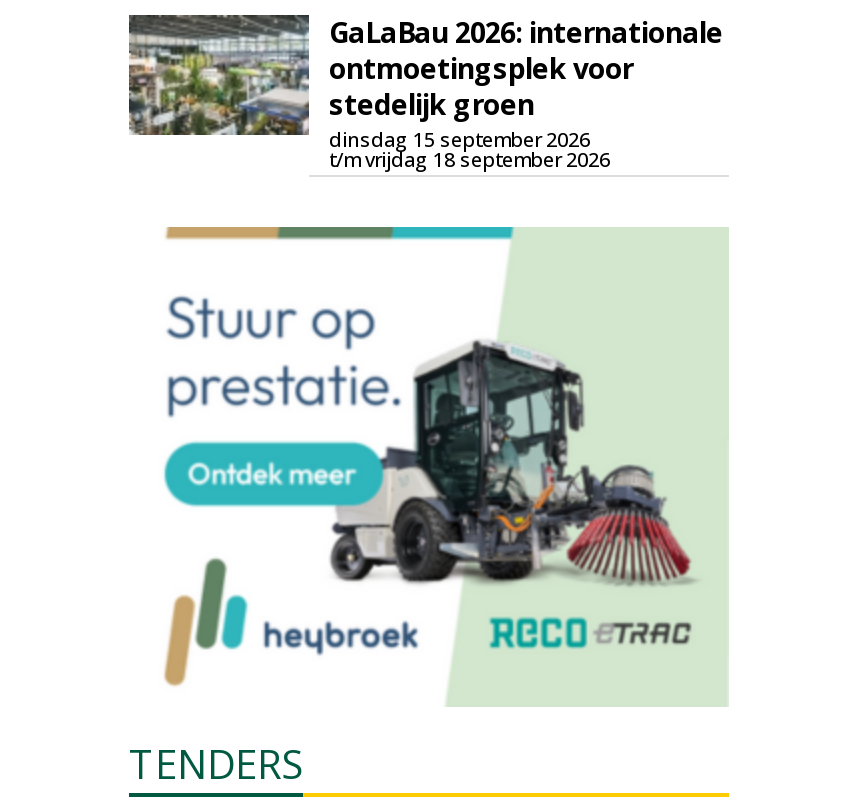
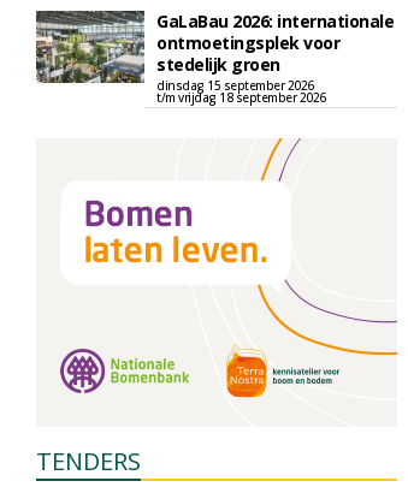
[163,225,727,705] [image] -> [58,137,398,426] [image]

